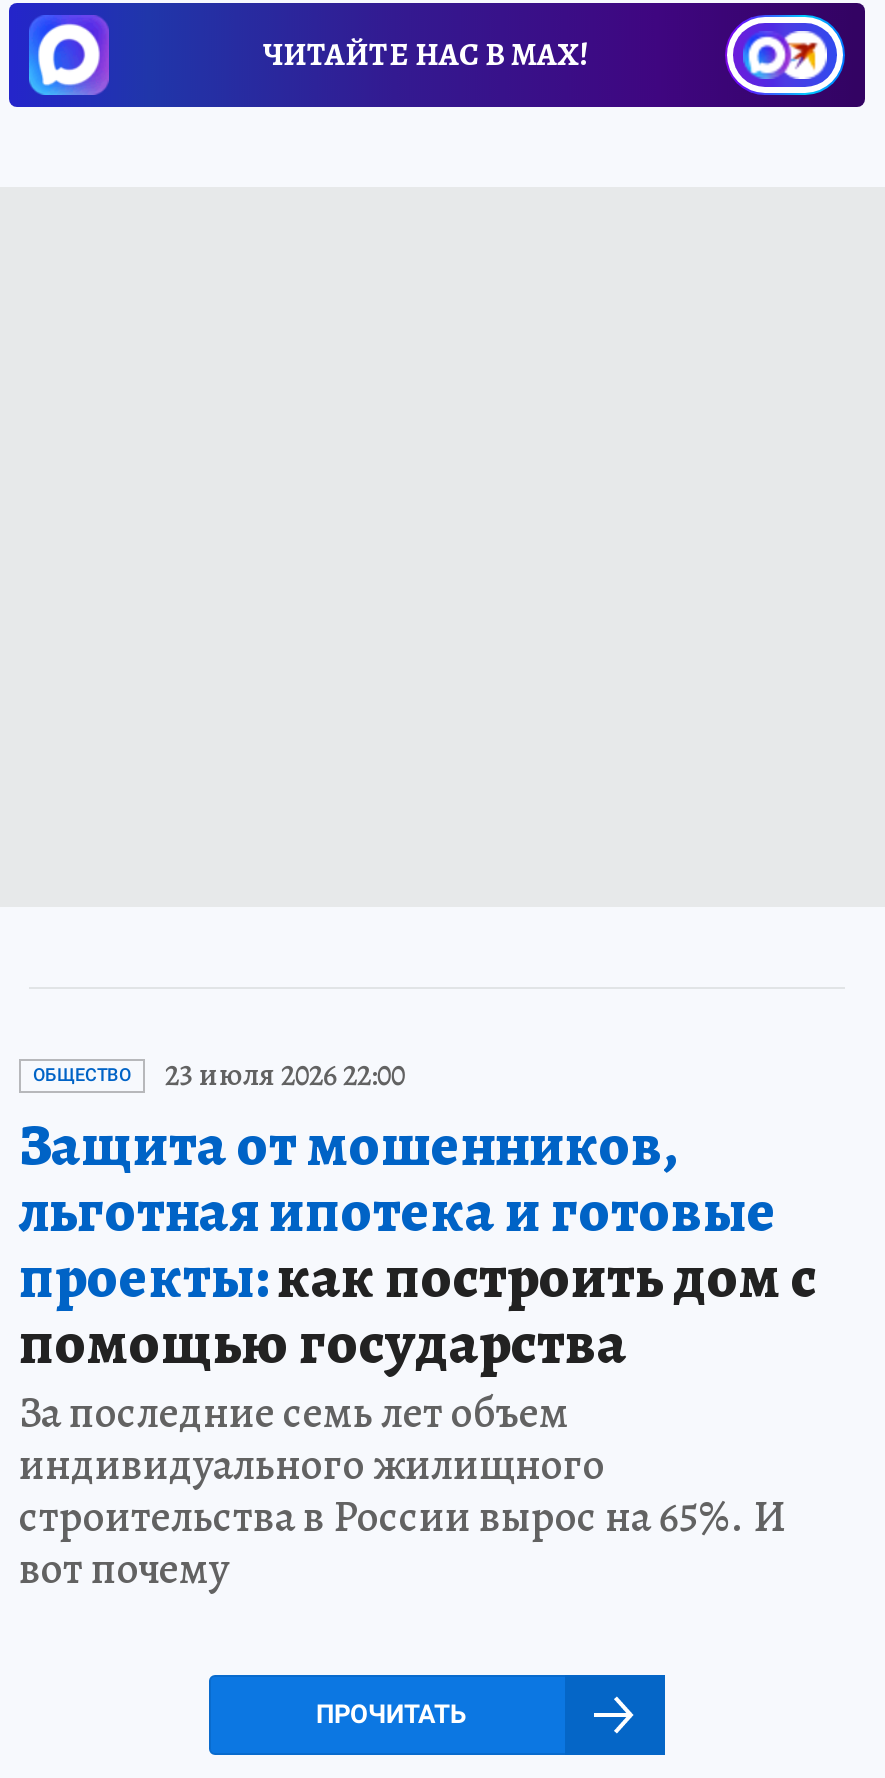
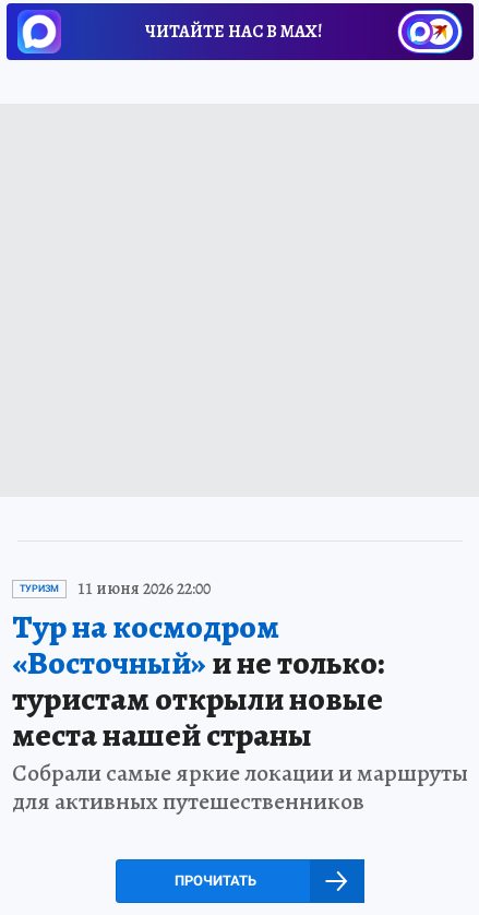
[19,1053,817,1599] ОБЩЕСТВО | 23 июля 2026 22:00 | Защита от мошенников, | льготная ипотека и готовые | проекты:как построить дом с | помощью государства | За последние семь лет объем | индивидуального жилищного | строительства в России вырос на 65%. И | вот почему -> [12,577,468,818] ТУРИЗМ | 11 июня 2026 22:00 | Тур на космодром | «Восточный»и не только: | туристам открыли новые | места нашей страны | Собрали самые яркие локации и маршруты | для активных путешественников

